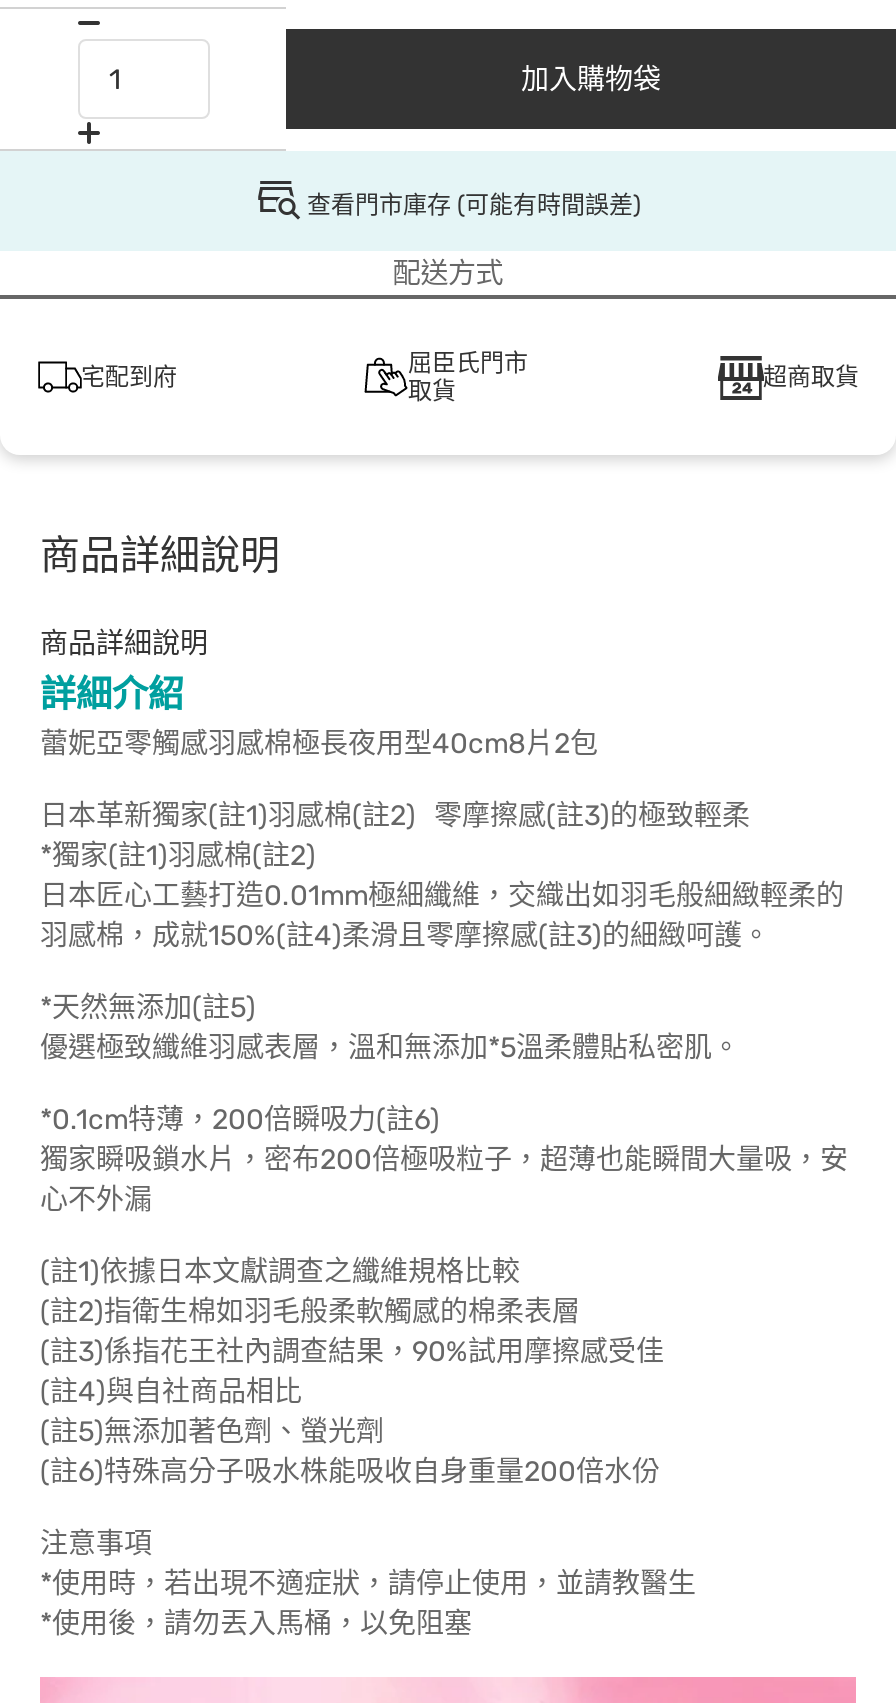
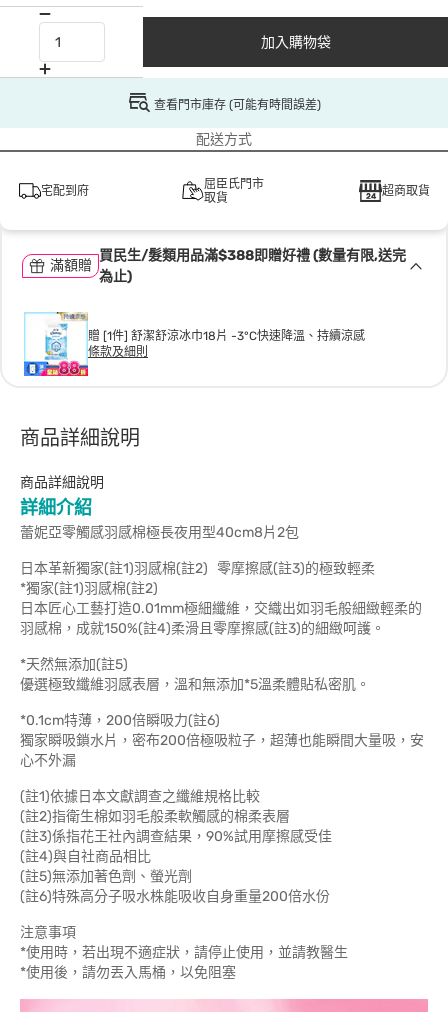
none -> [20,311,365,377] [image] | 贈 [1件] 舒潔舒涼冰巾18片 -3°C快速降溫、持續涼感 | 條款及細則
none -> [50,257,92,274] 滿額贈
none -> [99,247,406,285] 買民生/髮類用品滿$388即贈好禮 (數量有限,送完 | 為止)

